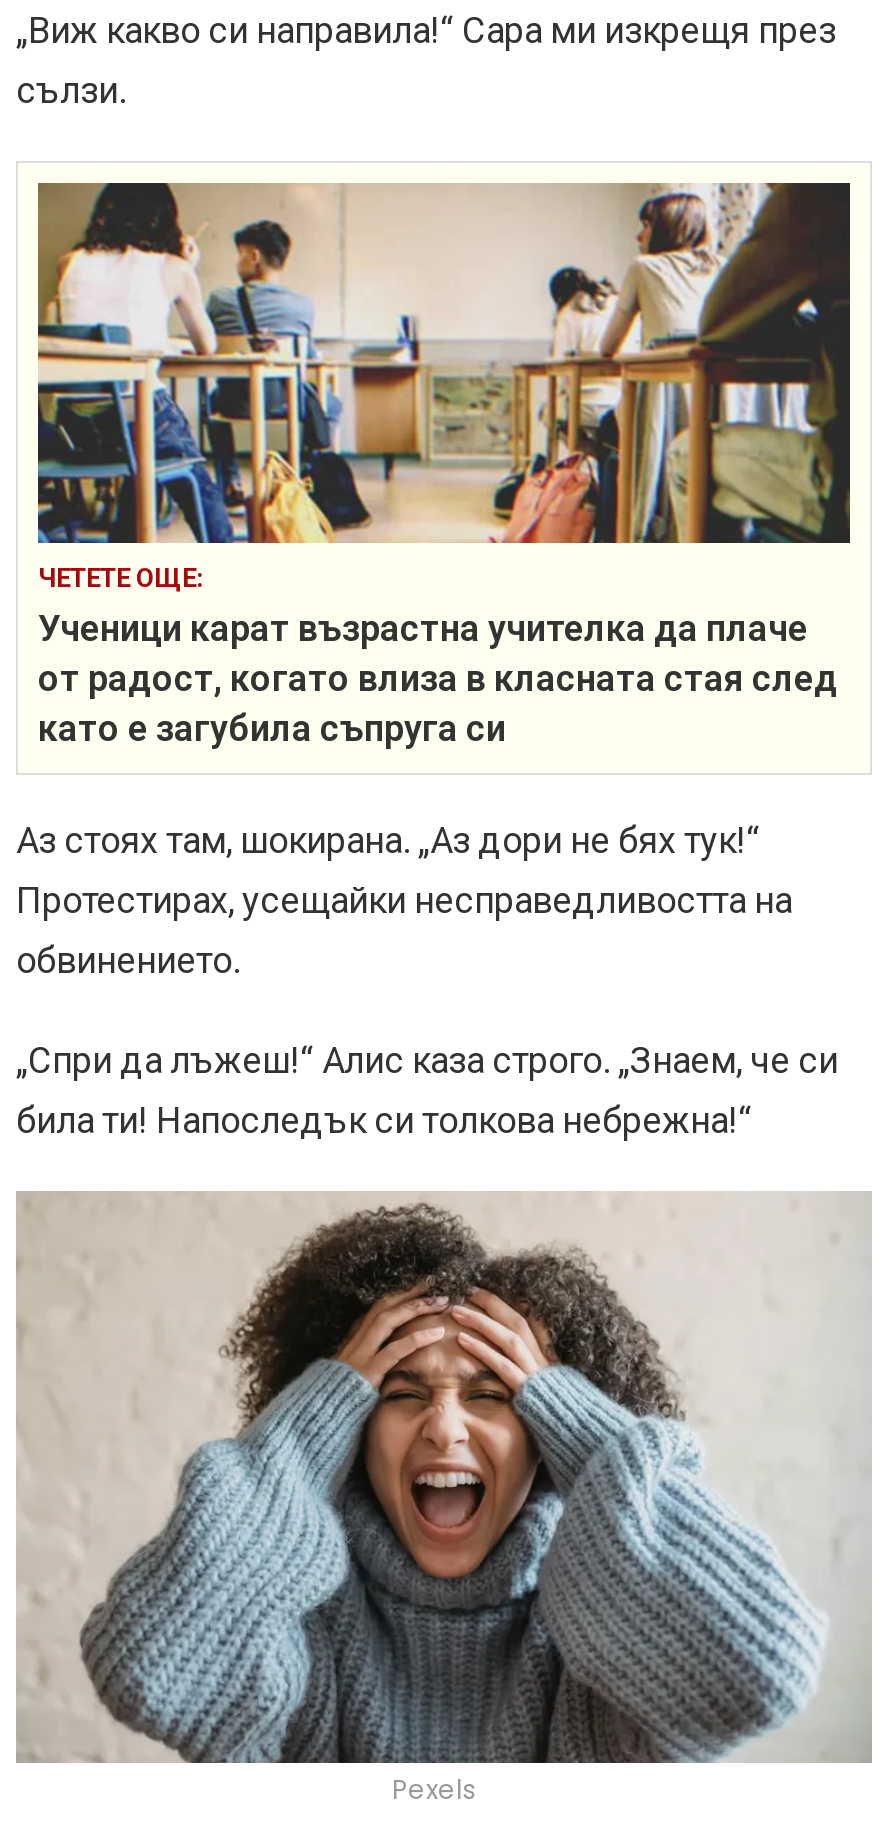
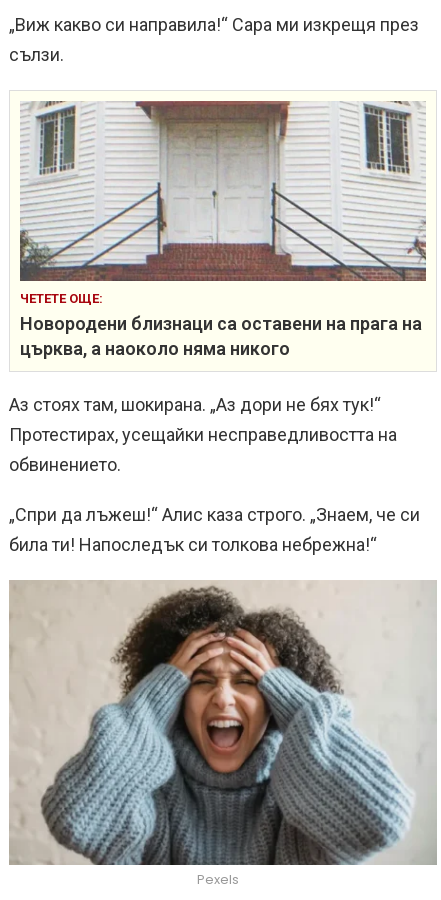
[36,180,852,750] [image] | Ученици карат възрастна учителка да плаче | от радост, когато влиза в класната стая след | като е загубила съпруга си -> [19,100,427,359] [image] | Новородени близнаци са оставени на прага на | църква, а наоколо няма никого

